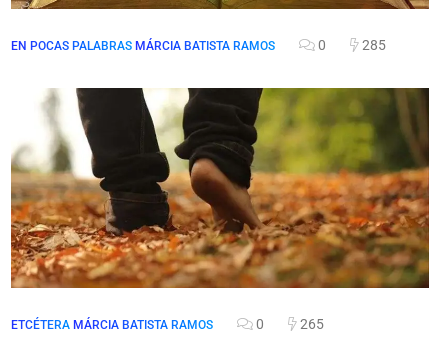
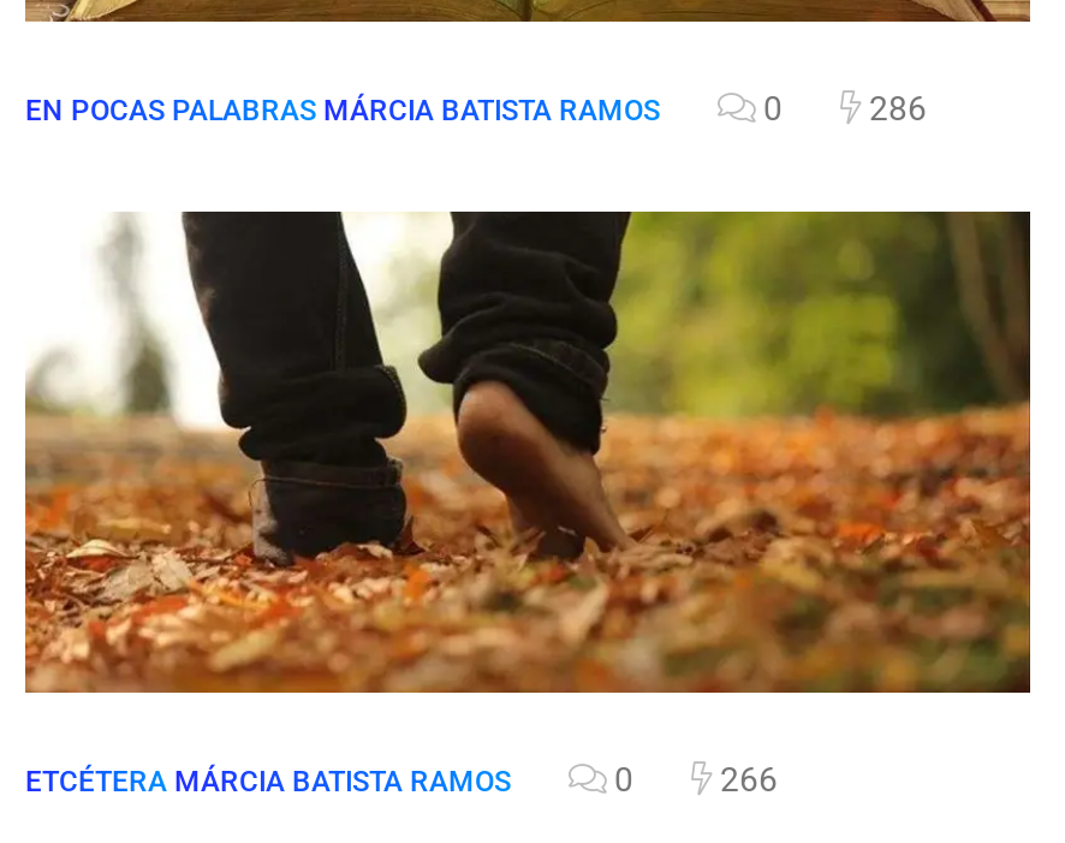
[359,37,386,53] 285 -> [862,89,927,127] 286
[297,316,324,332] 265 -> [713,760,778,799] 266

